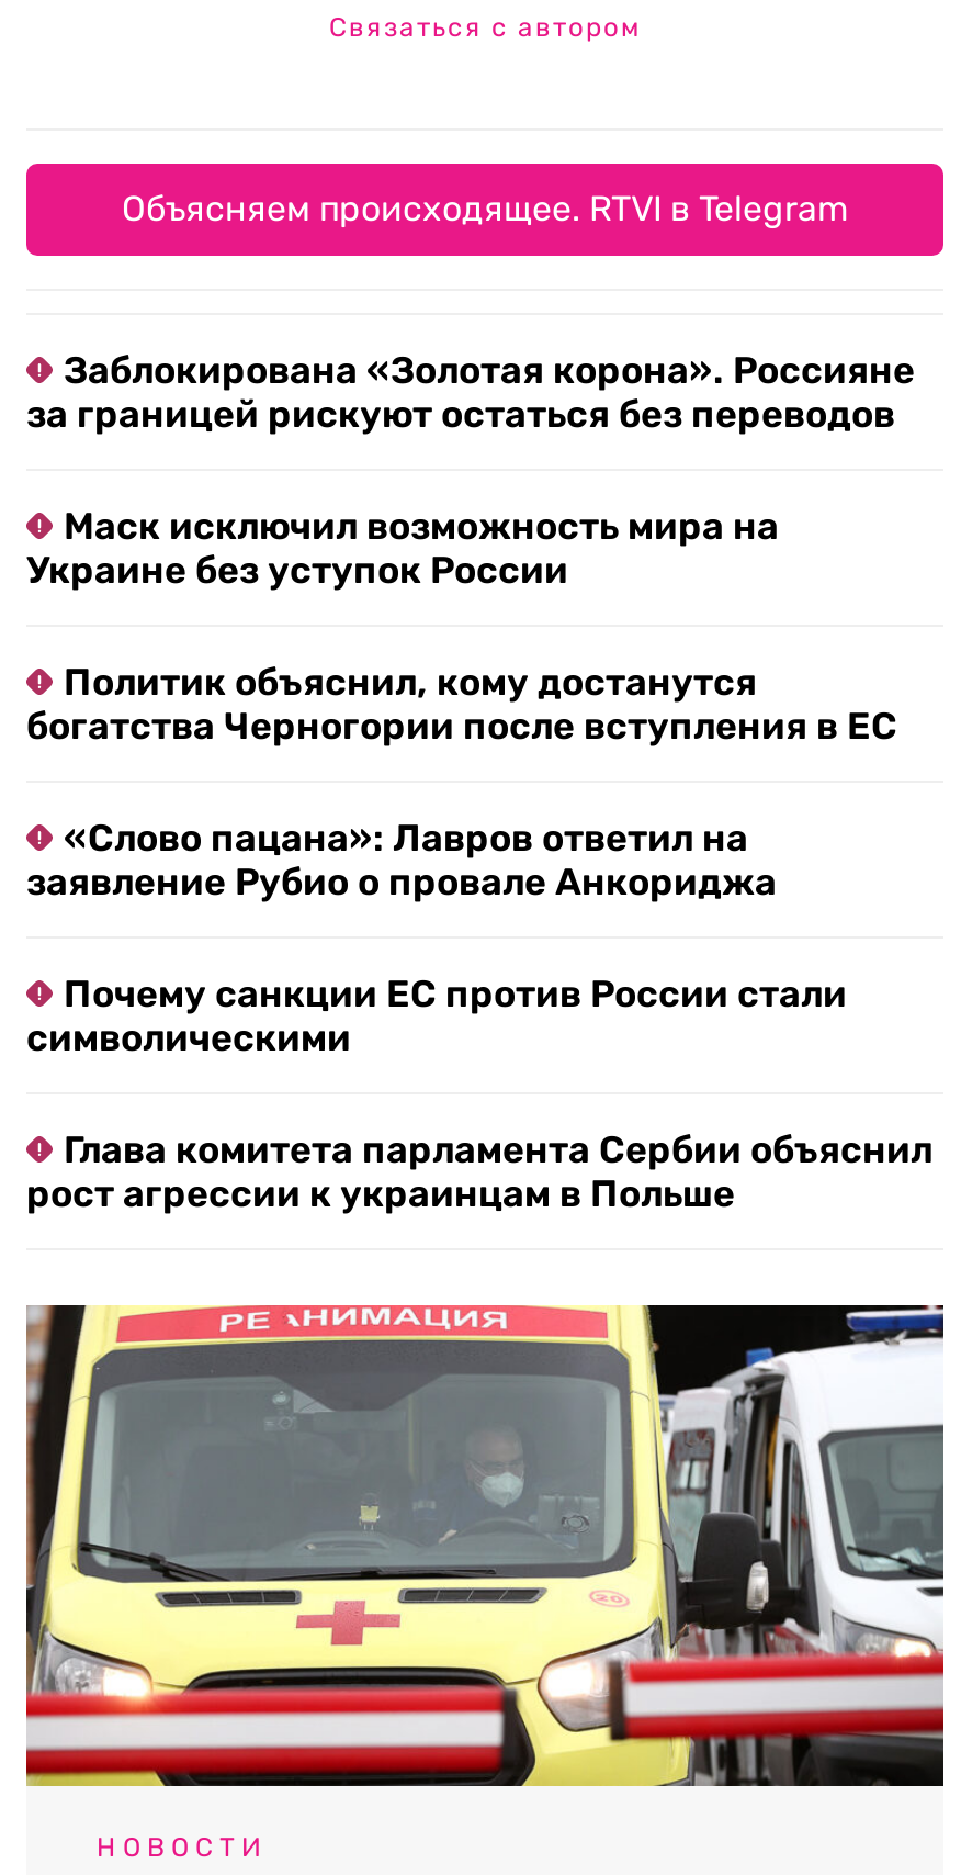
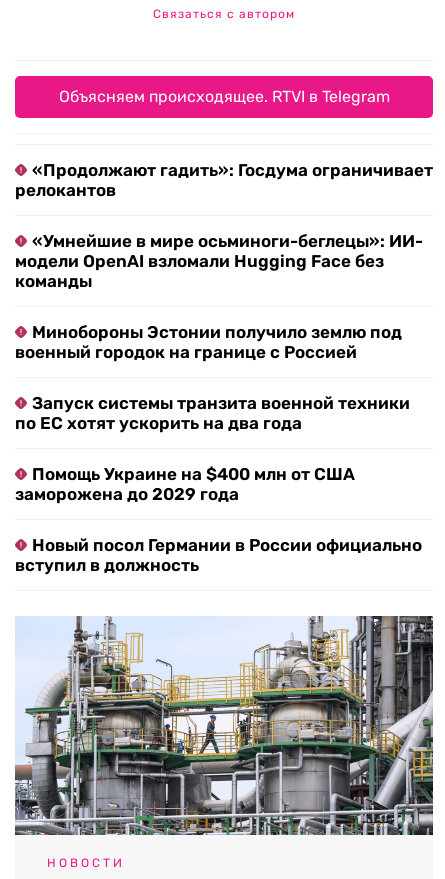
[26,348,915,436] Заблокирована «Золотая корона». Россияне | за границей рискуют остаться без переводов -> [15,160,433,200] «Продолжают гадить»: Госдума ограничивает | релокантов
[26,504,779,592] Маск исключил возможность мира на | Украине без уступок России -> [15,231,423,291] «Умнейшие в мире осьминоги-беглецы»: ИИ- | модели OpenAI взломали Hugging Face без | команды
[26,660,897,748] Политик объяснил, кому достанутся | богатства Черногории после вступления в ЕС -> [15,322,402,362] Минобороны Эстонии получило землю под | военный городок на границе с Россией
[26,816,777,904] «Слово пацана»: Лавров ответил на | заявление Рубио о провале Анкориджа -> [15,393,410,433] Запуск системы транзита военной техники | по ЕС хотят ускорить на два года
[26,972,847,1060] Почему санкции ЕС против России стали | символическими -> [15,464,355,504] Помощь Украине на $400 млн от США | заморожена до 2029 года
[26,1128,932,1215] Глава комитета парламента Сербии объяснил | рост агрессии к украинцам в Польше -> [15,535,422,575] Новый посол Германии в России официально | вступил в должность
[24,1303,946,1788] [image] -> [14,615,434,836] [image]

